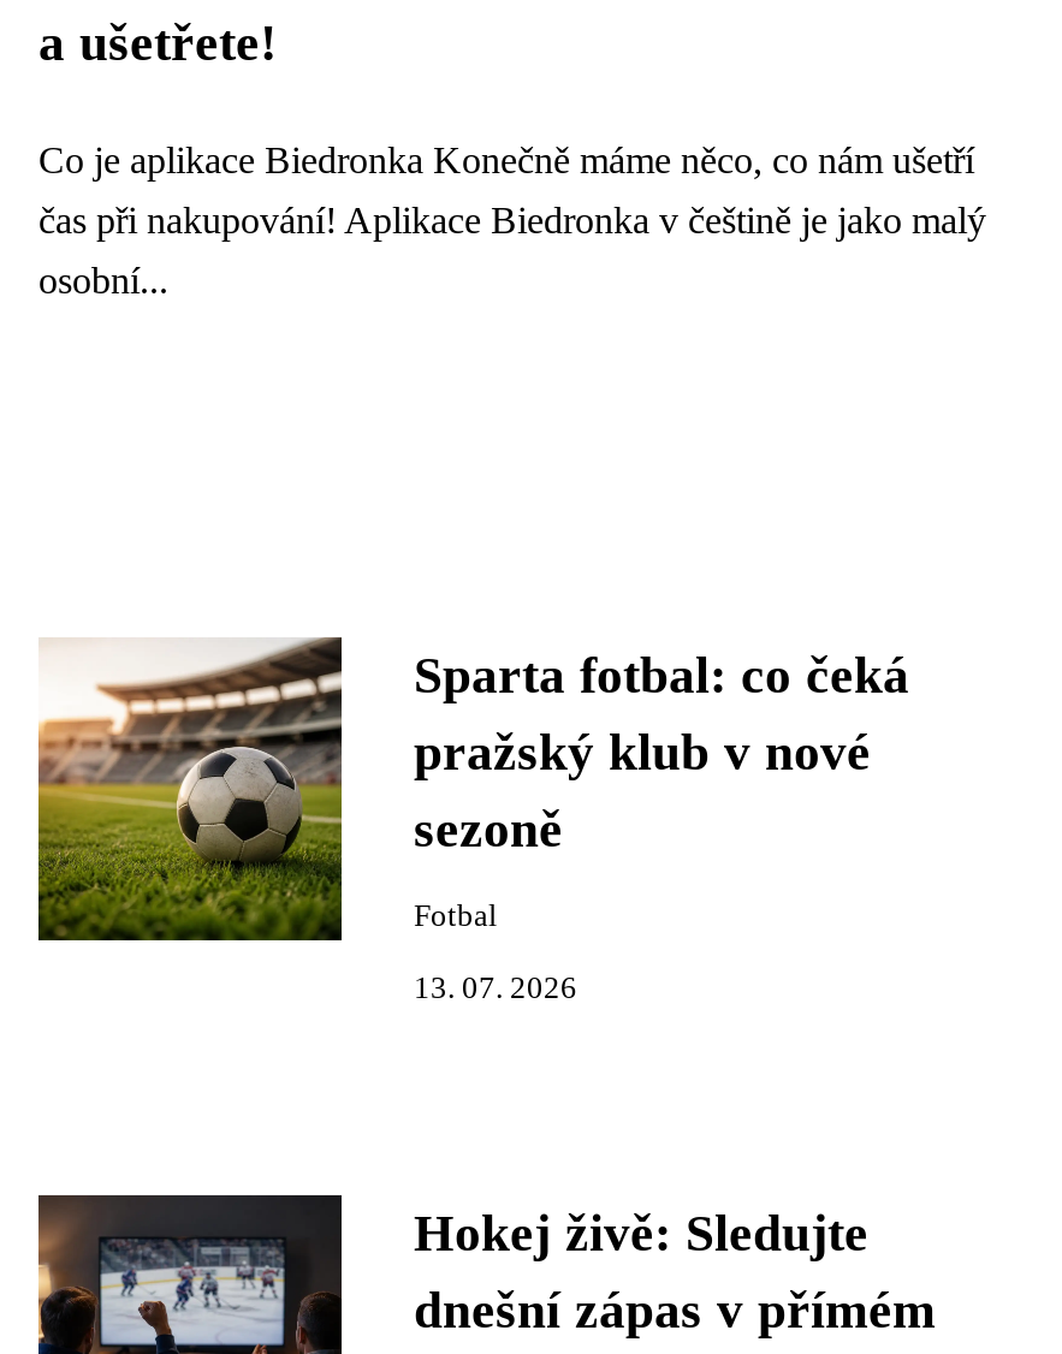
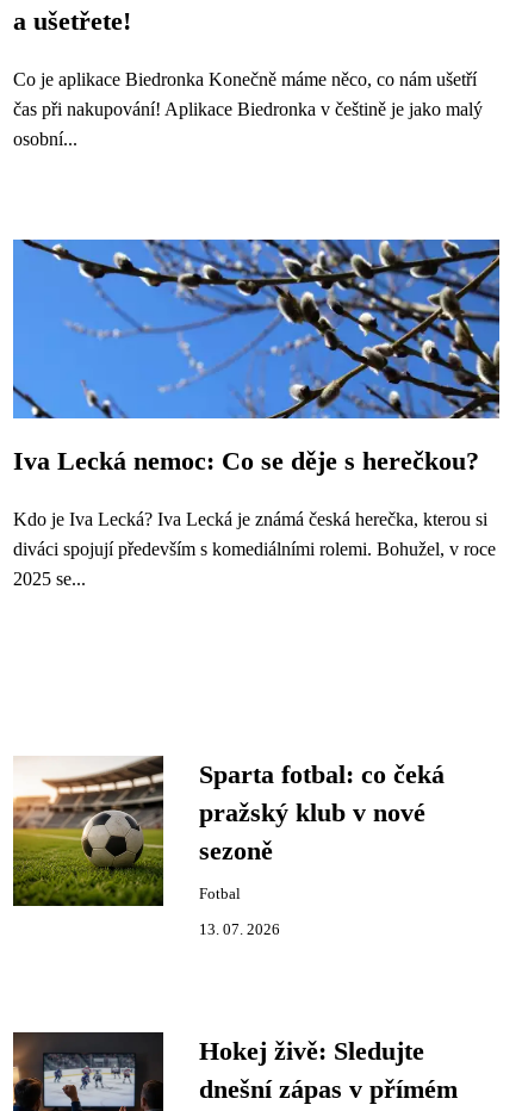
none -> [12,238,501,589] [image] | Iva Lecká nemoc: Co se děje s herečkou? | Kdo je Iva Lecká? Iva Lecká je známá česká herečka, kterou si | diváci spojují především s komediálními rolemi. Bohužel, v roce | 2025 se...

